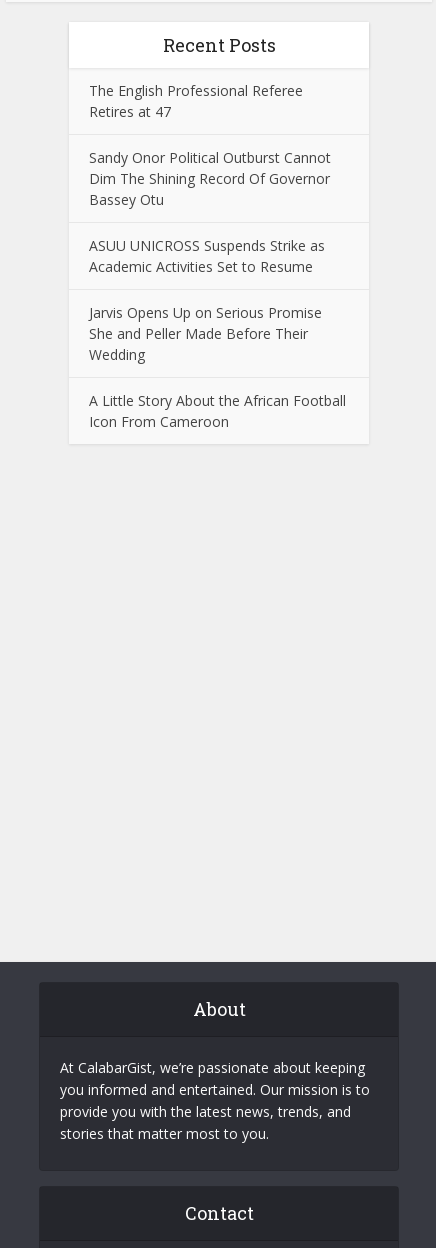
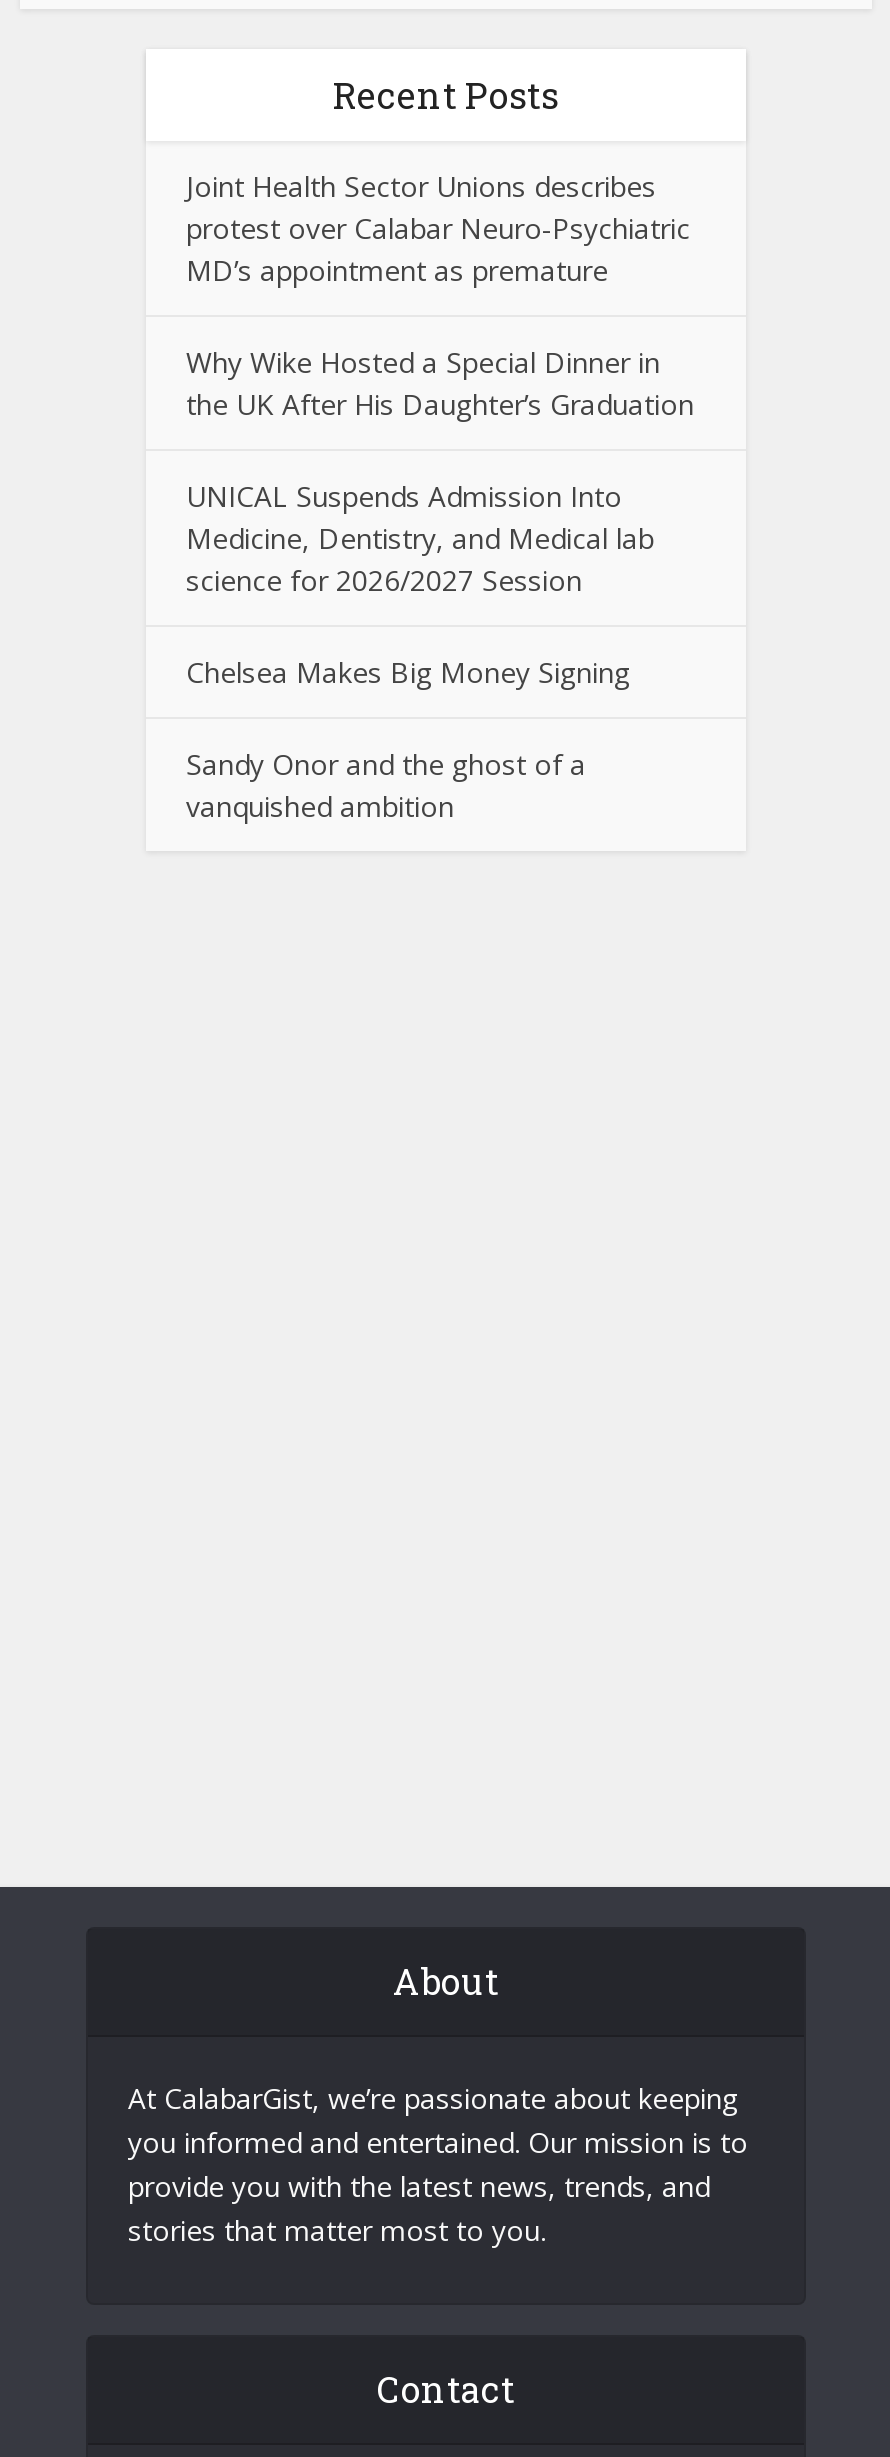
[89,81,303,121] The English Professional Referee | Retires at 47 -> [186,167,690,289] Joint Health Sector Unions describes | protest over Calabar Neuro-Psychiatric | MD’s appointment as premature
[89,148,331,209] Sandy Onor Political Outburst Cannot | Dim The Shining Record Of Governor | Bassey Otu -> [186,343,694,423] Why Wike Hosted a Special Dinner in | the UK After His Daughter’s Graduation
[89,236,325,276] ASUU UNICROSS Suspends Strike as | Academic Activities Set to Resume -> [186,477,654,599] UNICAL Suspends Admission Into | Medicine, Dentistry, and Medical lab | science for 2026/2027 Session
[89,303,322,364] Jarvis Opens Up on Serious Promise | She and Peller Made Before Their | Wedding -> [186,653,630,691] Chelsea Makes Big Money Signing
[89,391,346,431] A Little Story About the African Football | Icon From Cameroon -> [186,745,586,825] Sandy Onor and the ghost of a | vanquished ambition

